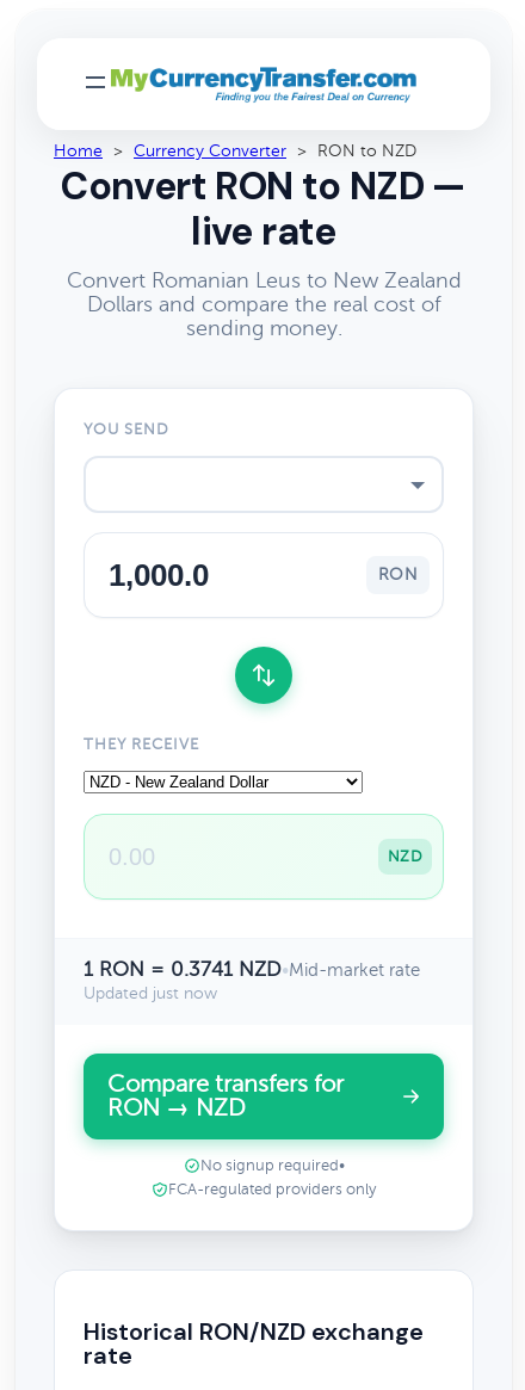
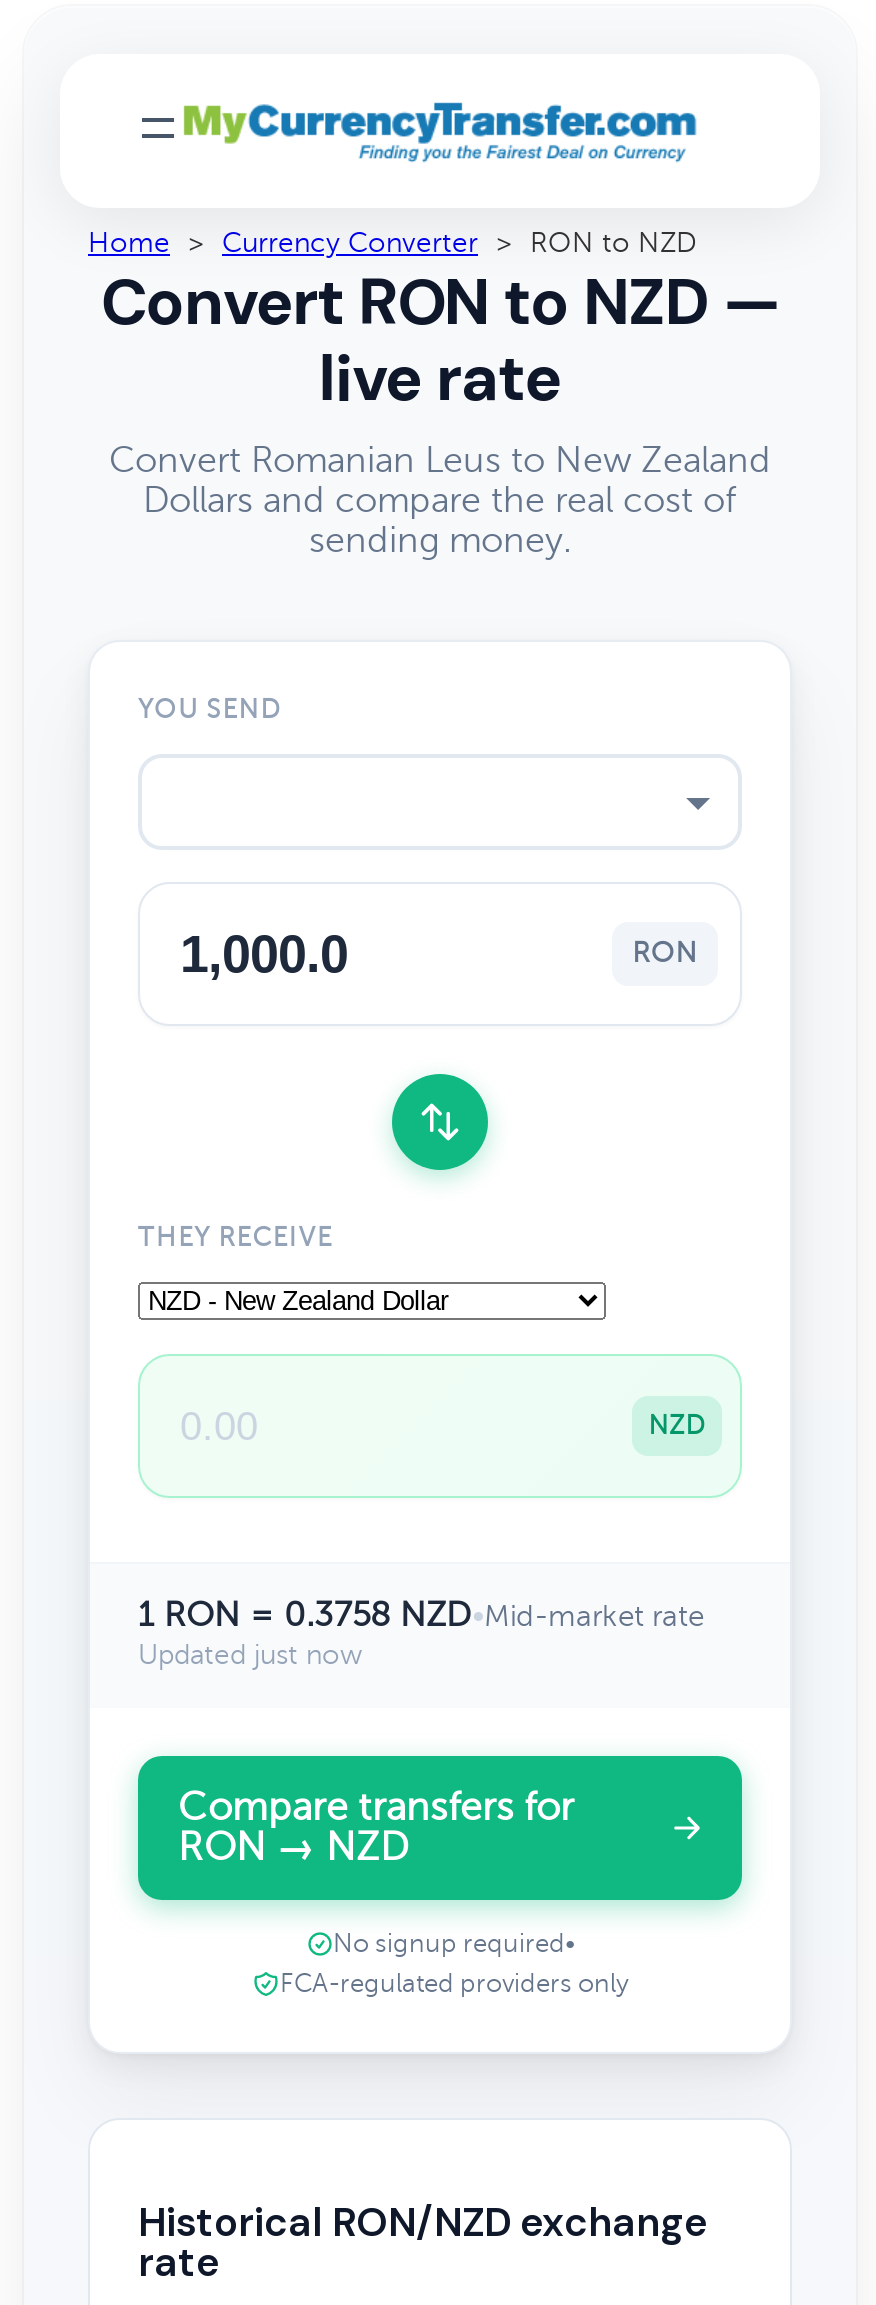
[84,958,420,981] 1 RON = 0.3741 NZD • Mid-market rate -> [138,1596,704,1634] 1 RON = 0.3758 NZD • Mid-market rate

